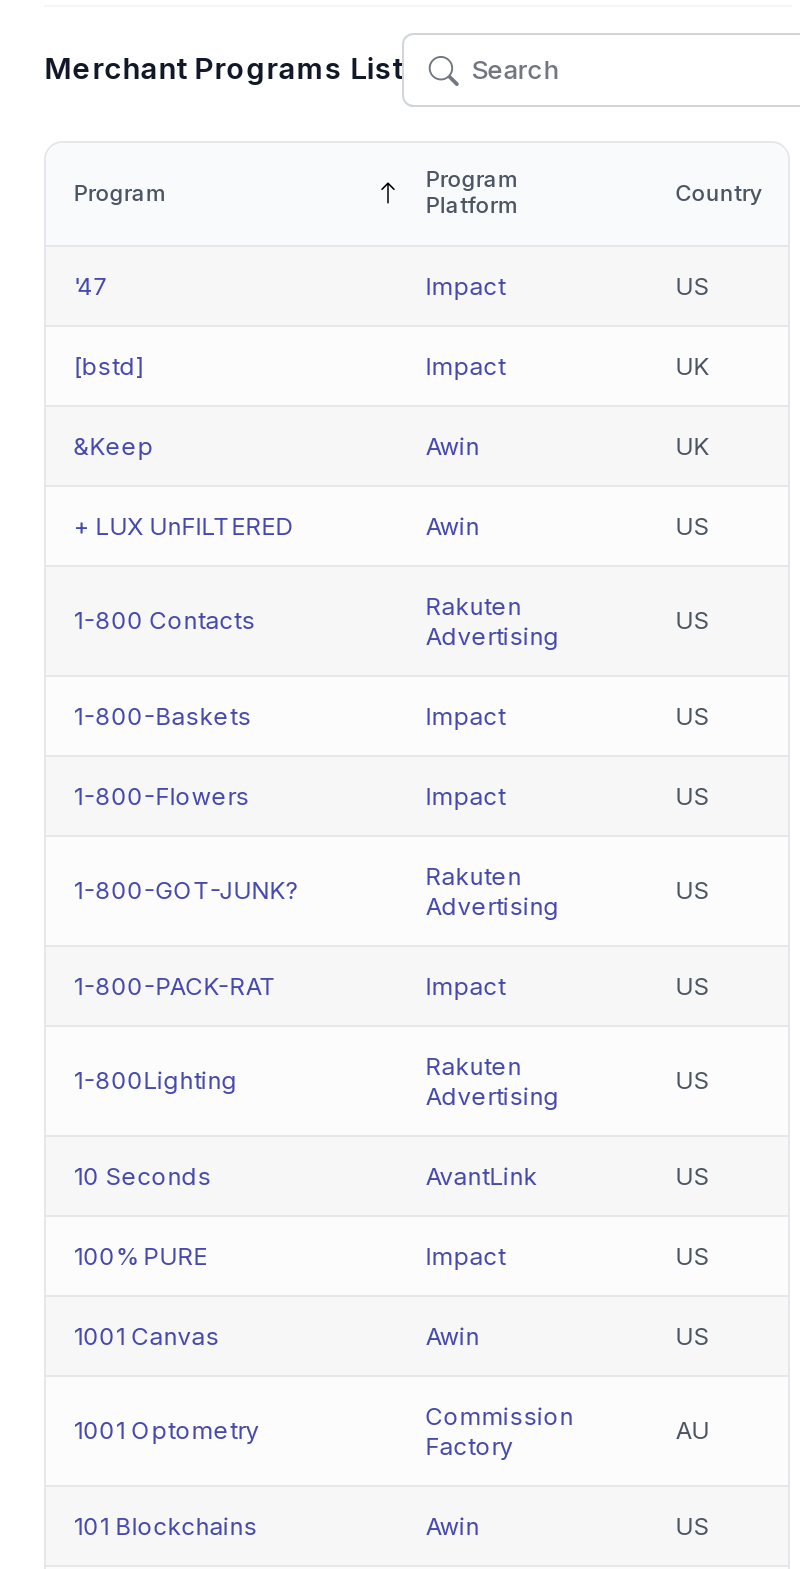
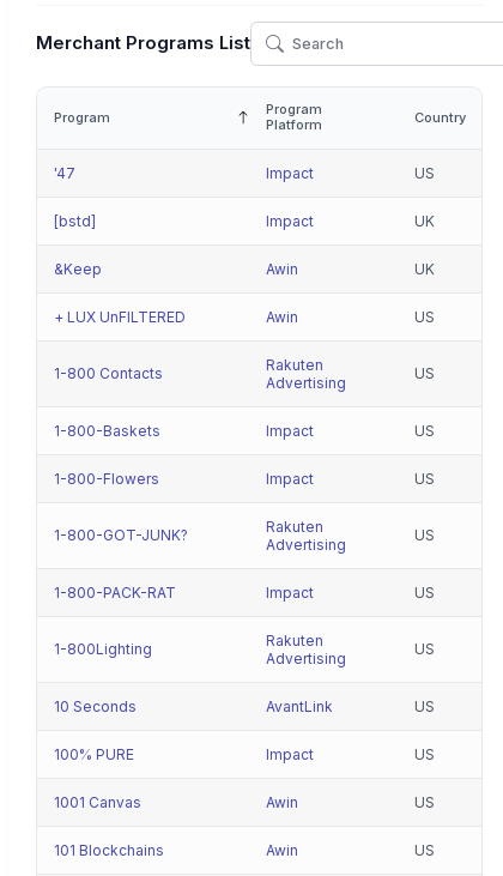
[73,1400,573,1460] 1001 Optometry | Commission | Factory -> none
[675,1414,709,1444] AU -> none

